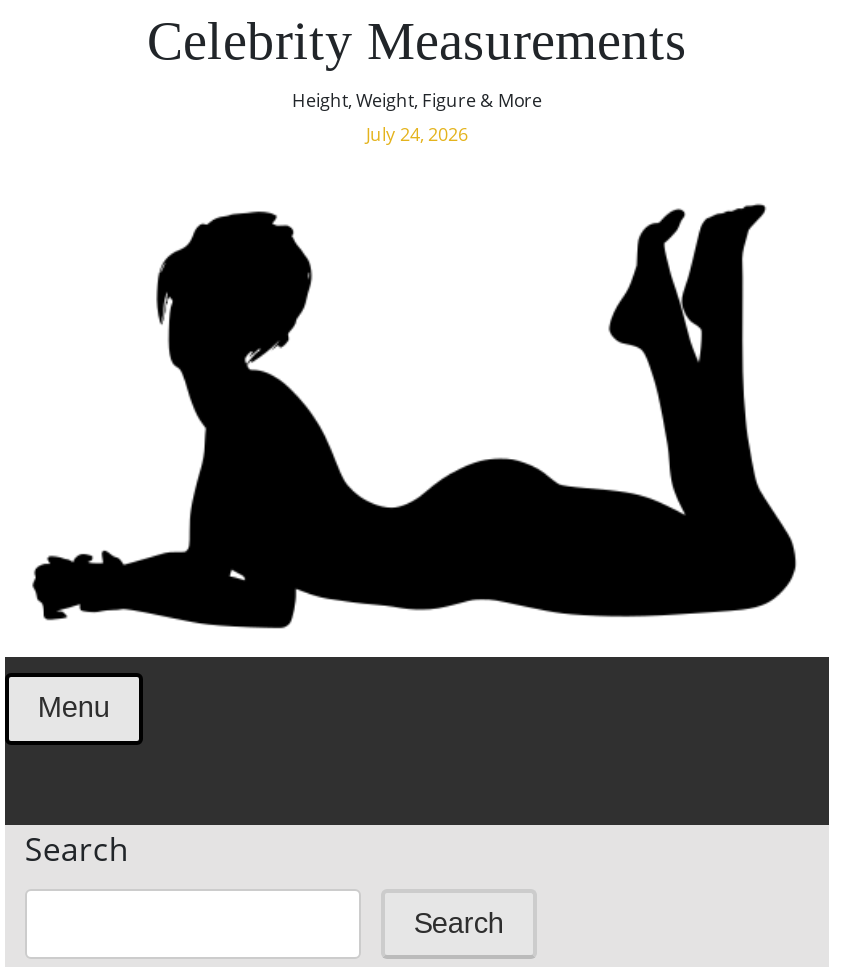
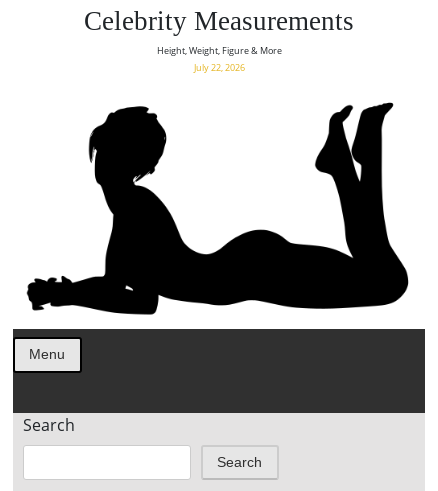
[366,121,468,147] July 24, 2026 -> [193,61,244,74] July 22, 2026

